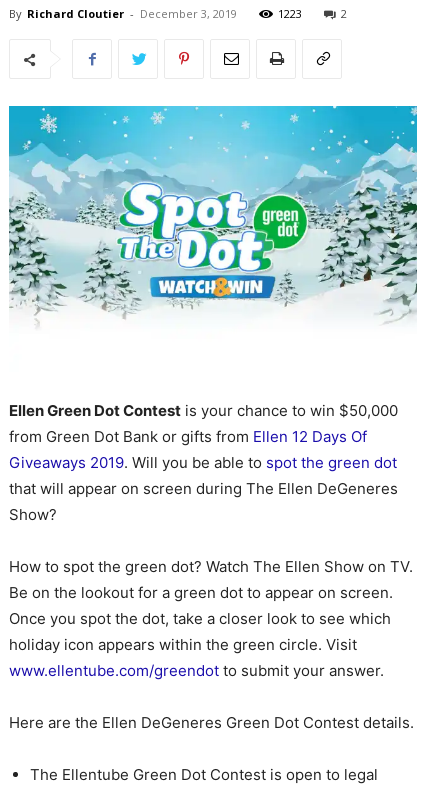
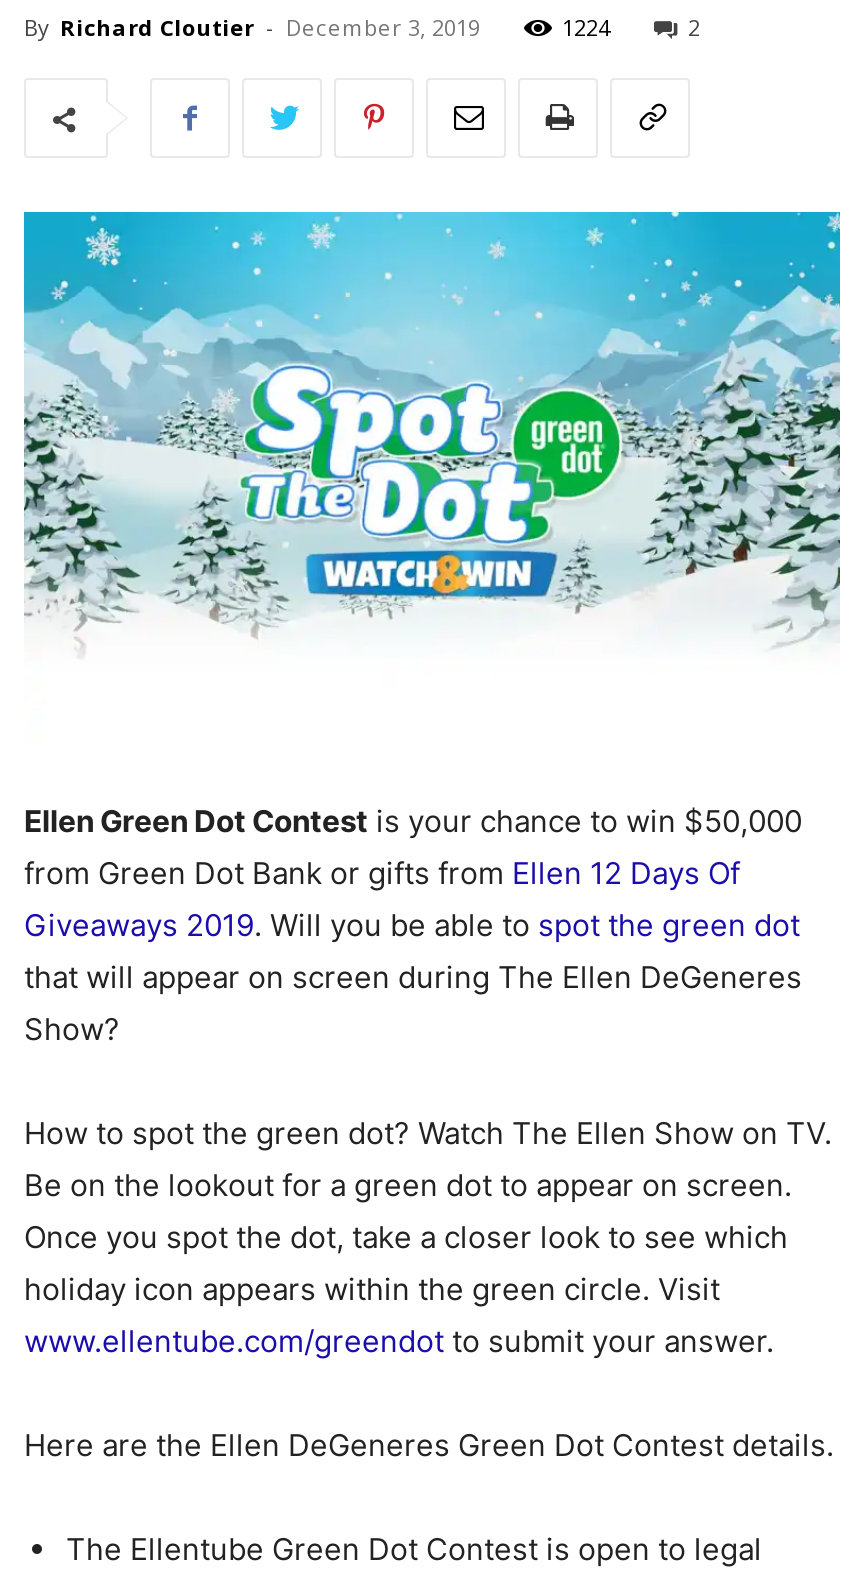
[278,6,302,21] 1223 -> [562,12,610,42] 1224

